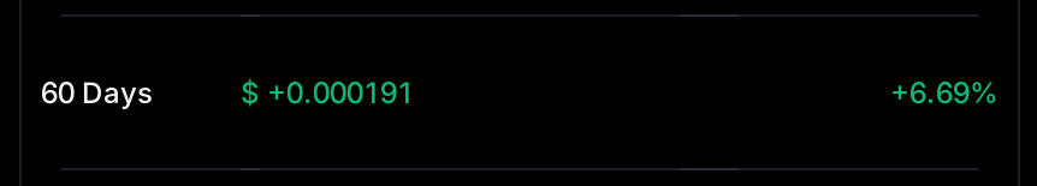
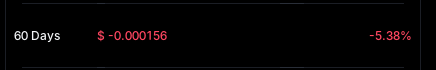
[241,74,414,110] $ +0.000191 -> [97,28,167,43] $ -0.000156
[890,74,999,110] +6.69% -> [369,28,412,43] -5.38%

